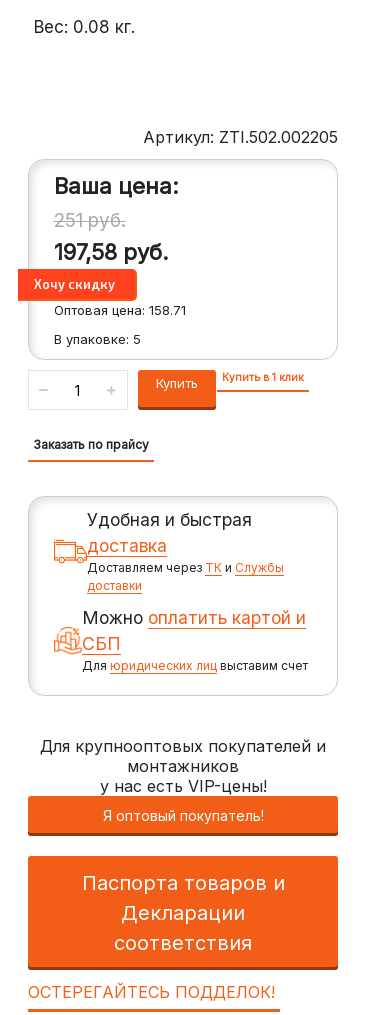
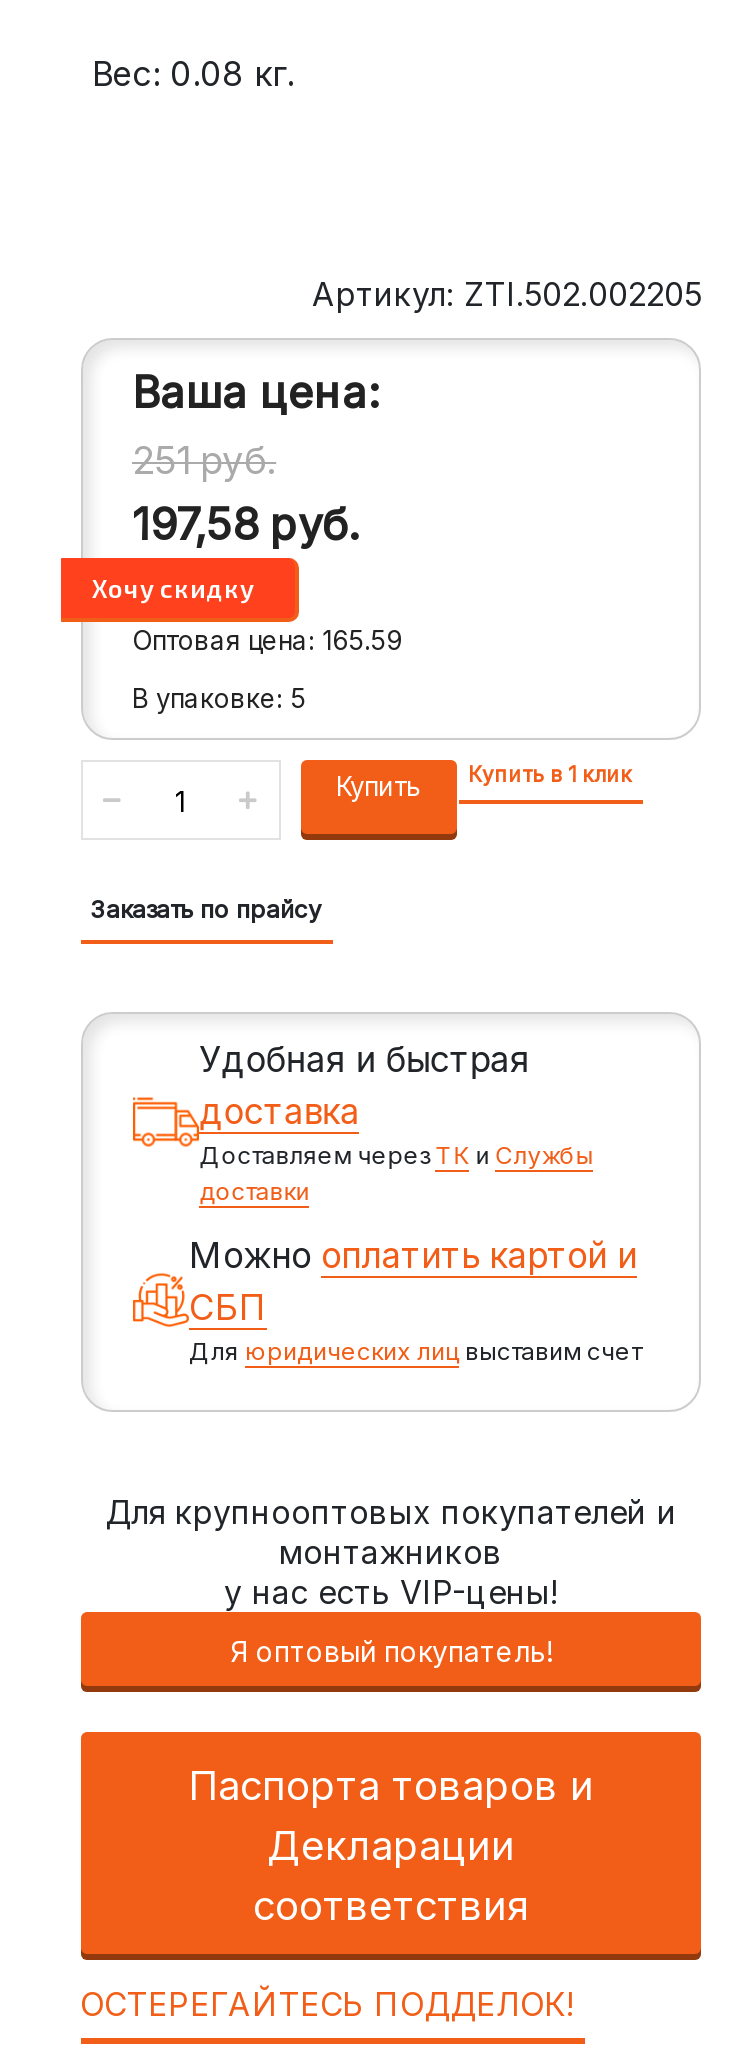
[53,302,185,318] Оптовая цена: 158.71 -> [132,625,402,657] Оптовая цена: 165.59

